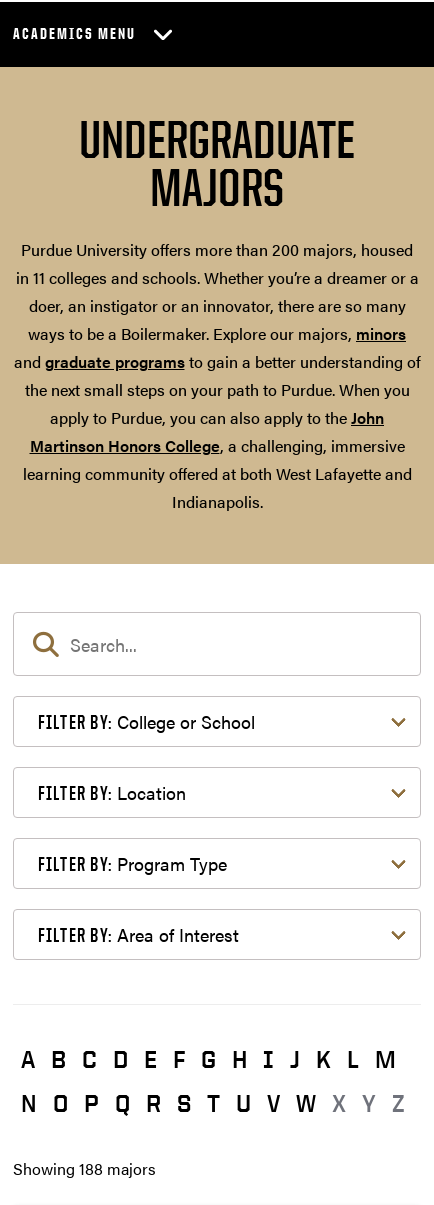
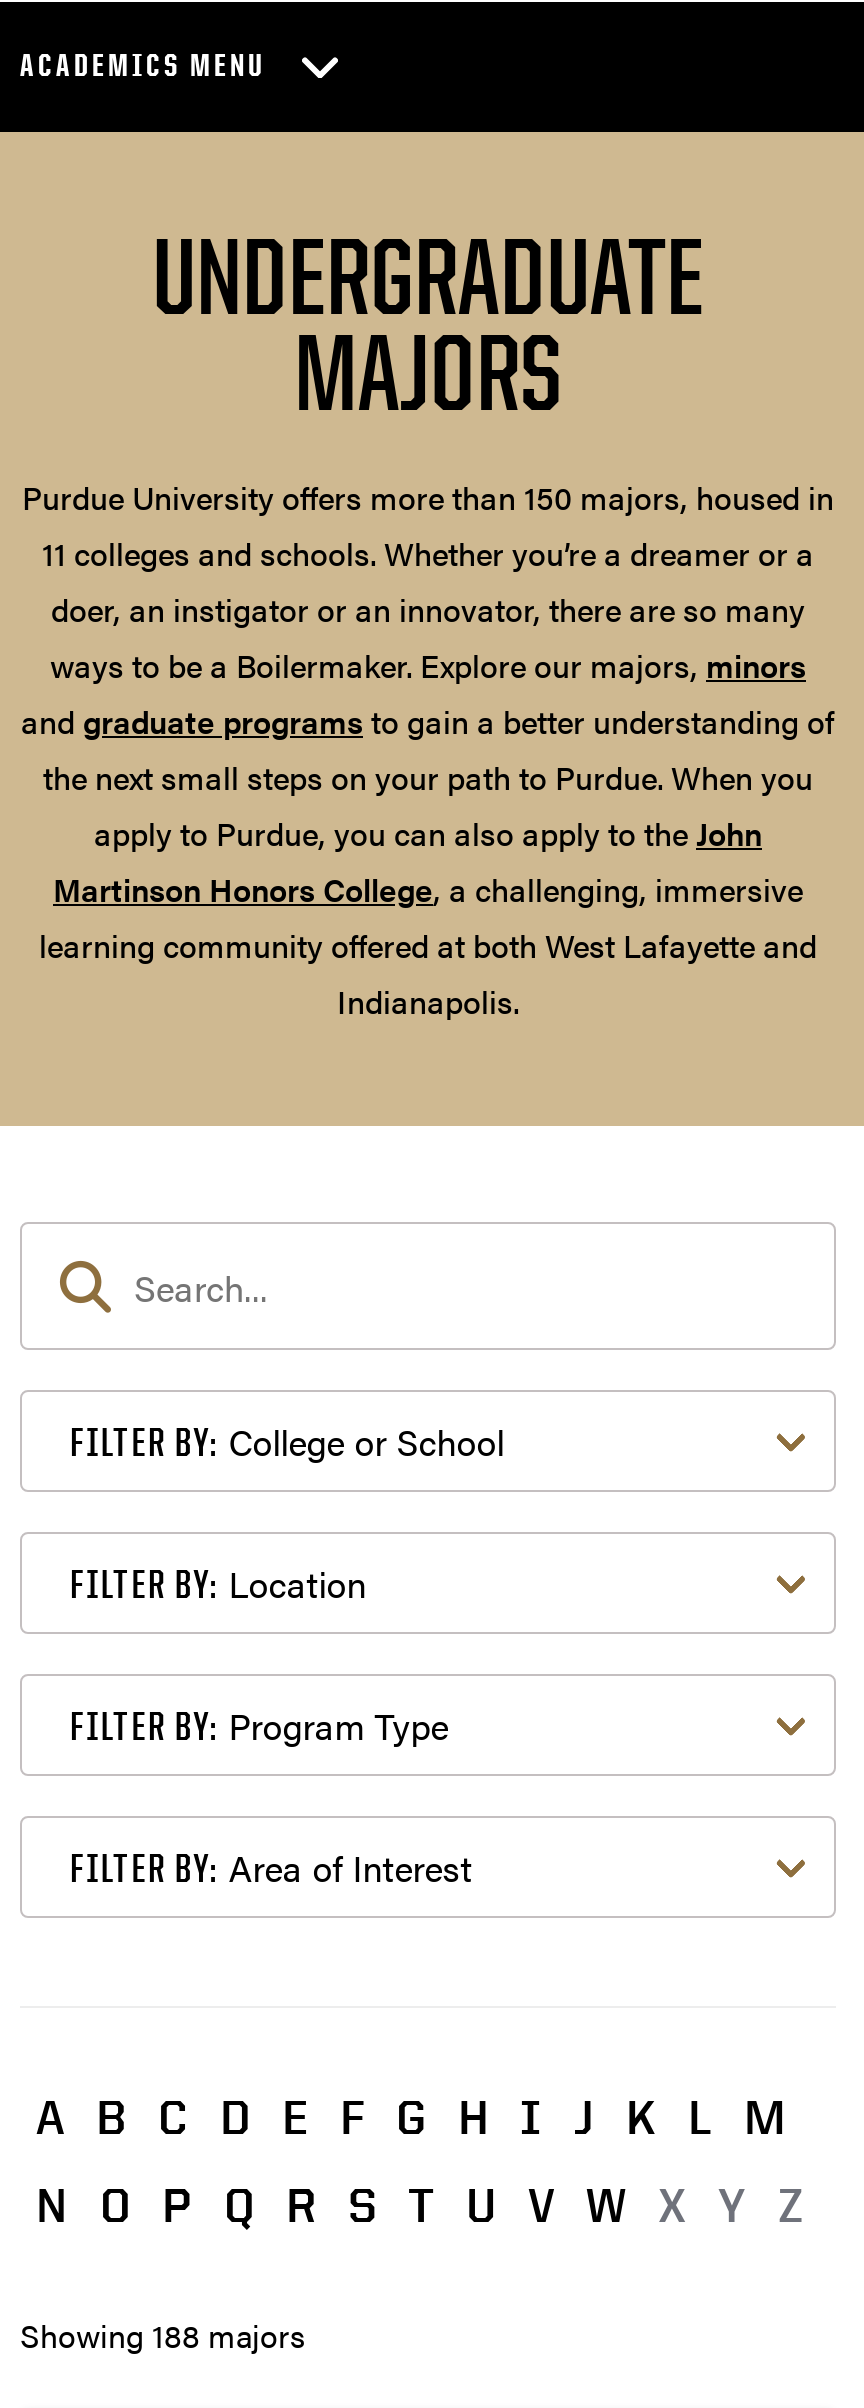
[15,238,418,289] Purdue University offers more than 200 majors, housed | in 11 colleges and schools. Whether you’re a dreamer or a -> [22,474,834,576] Purdue University offers more than 150 majors, housed in | 11 colleges and schools. Whether you’re a dreamer or a

